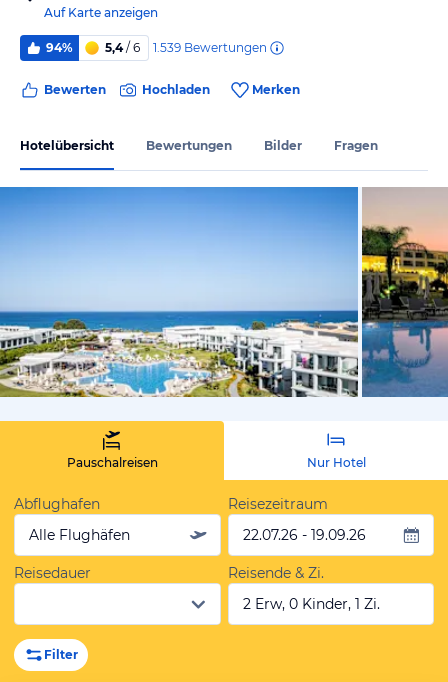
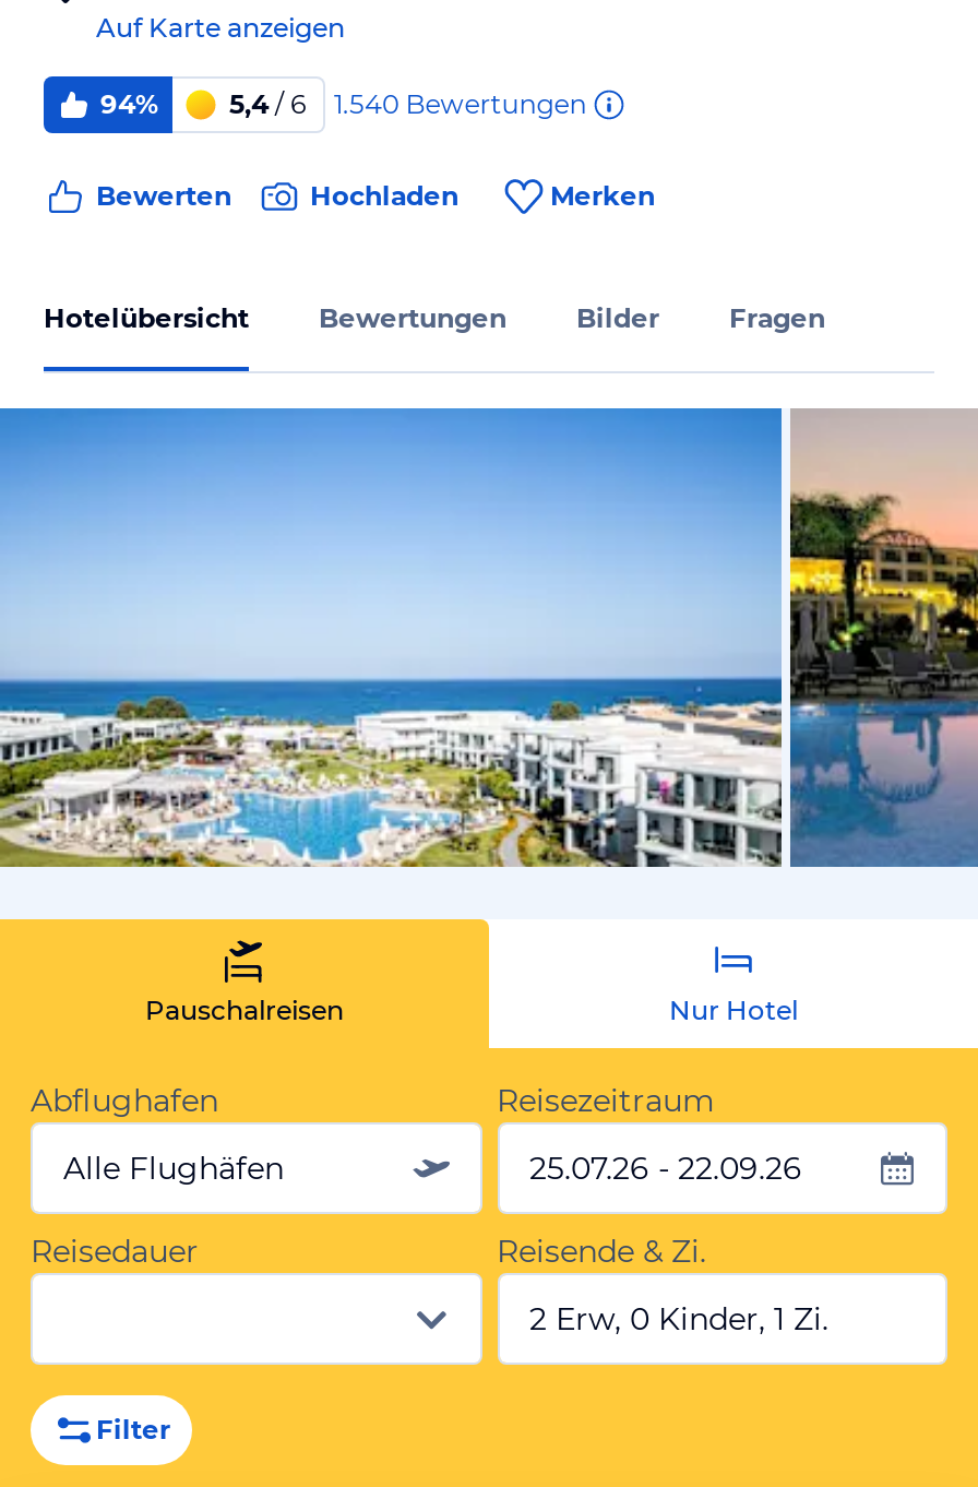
[105,39,267,55] 5,4 / 6 1.539 Bewertungen -> [229,86,587,120] 5,4 / 6 1.540 Bewertungen
[242,526,365,544] 22.07.26 - 19.09.26 -> [529,1149,802,1188] 25.07.26 - 22.09.26

